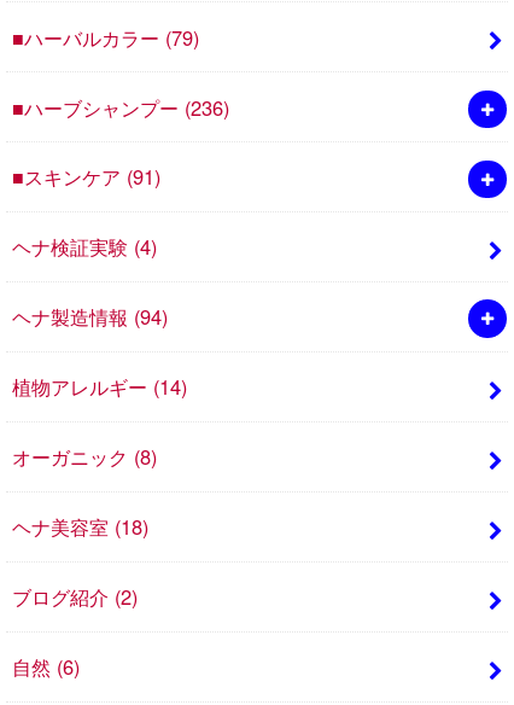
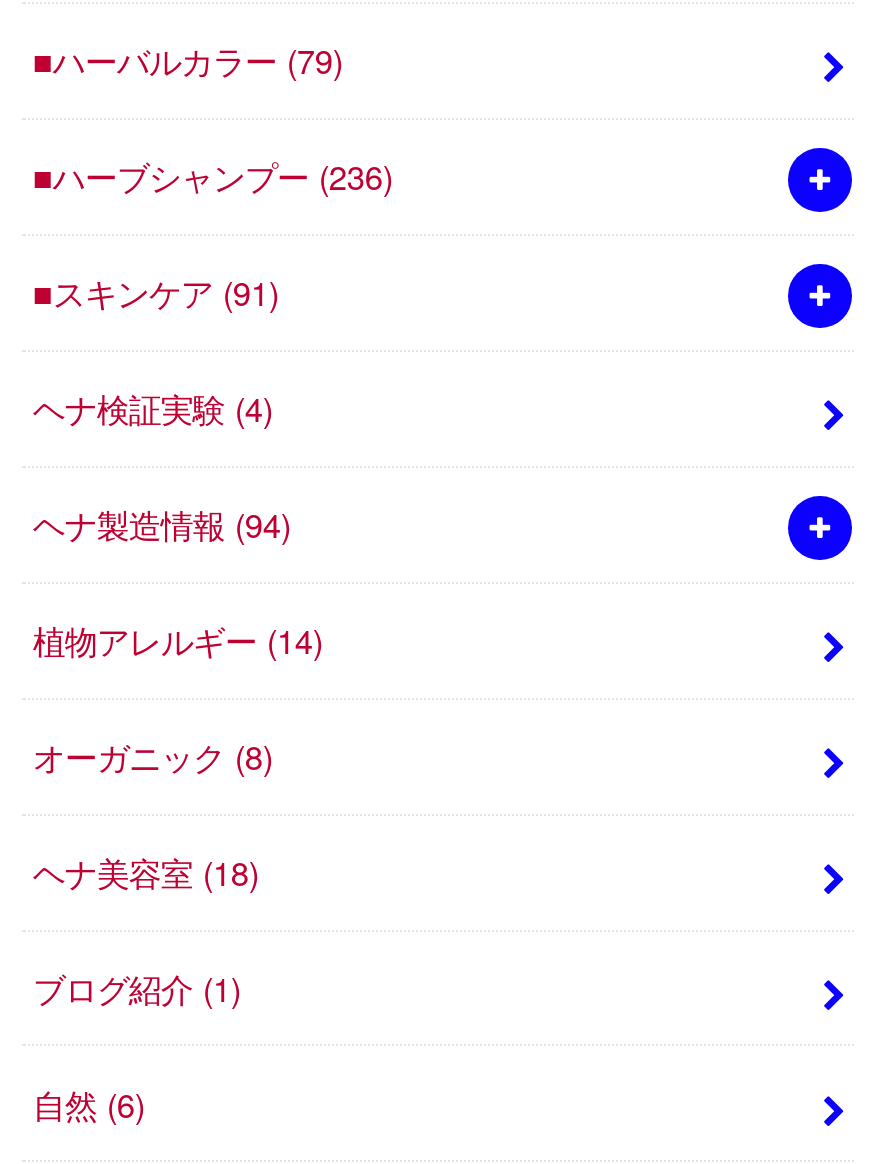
[13,582,138,611] ブログ紹介(2) -> [33,964,241,1012] ブログ紹介(1)

